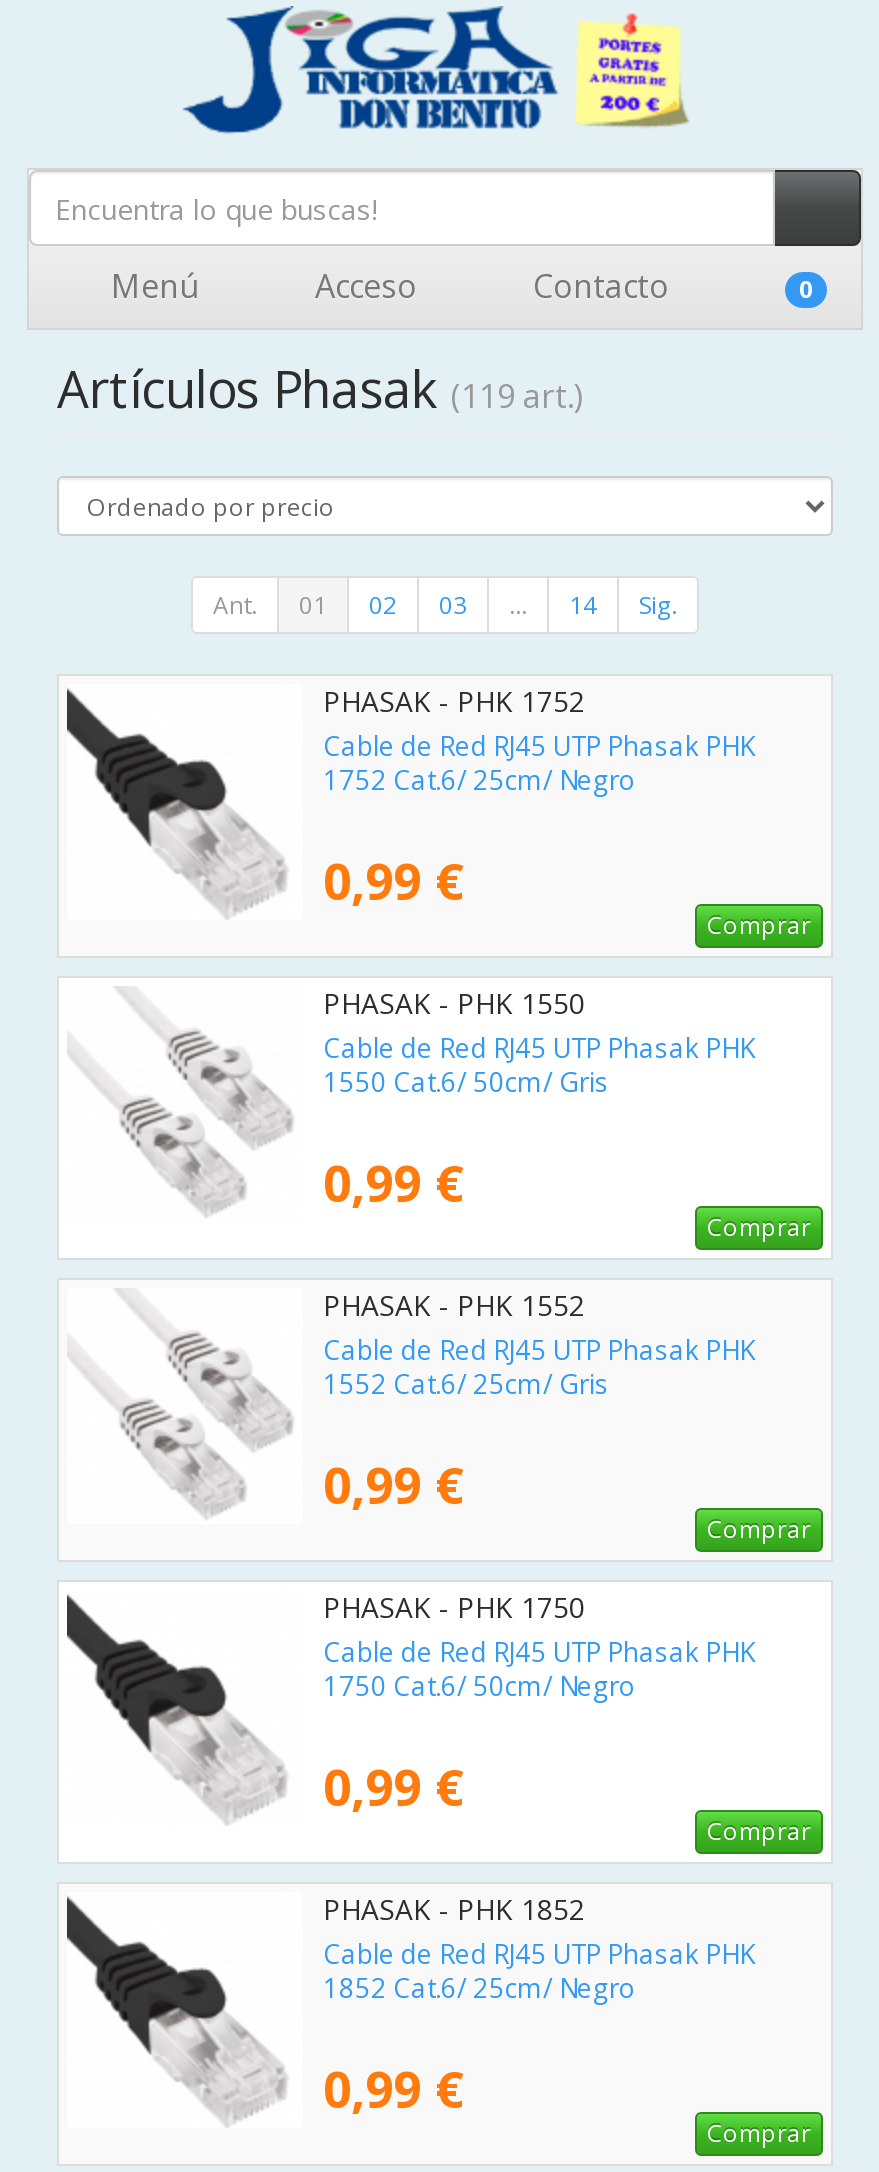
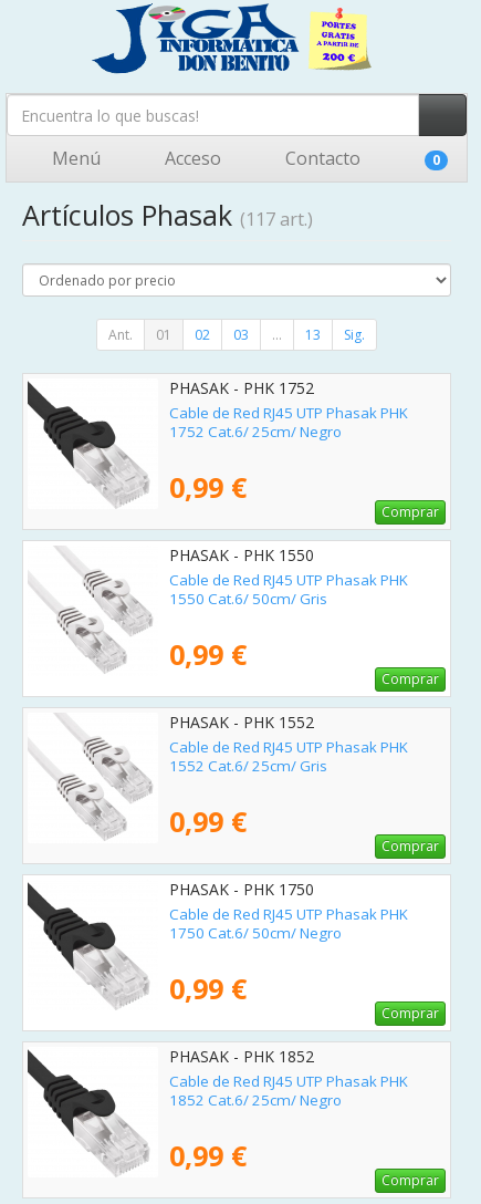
[57,354,583,422] Artículos Phasak (119 art.) -> [22,196,313,233] Artículos Phasak (117 art.)
[569,588,597,622] 14 -> [305,325,321,344] 13

